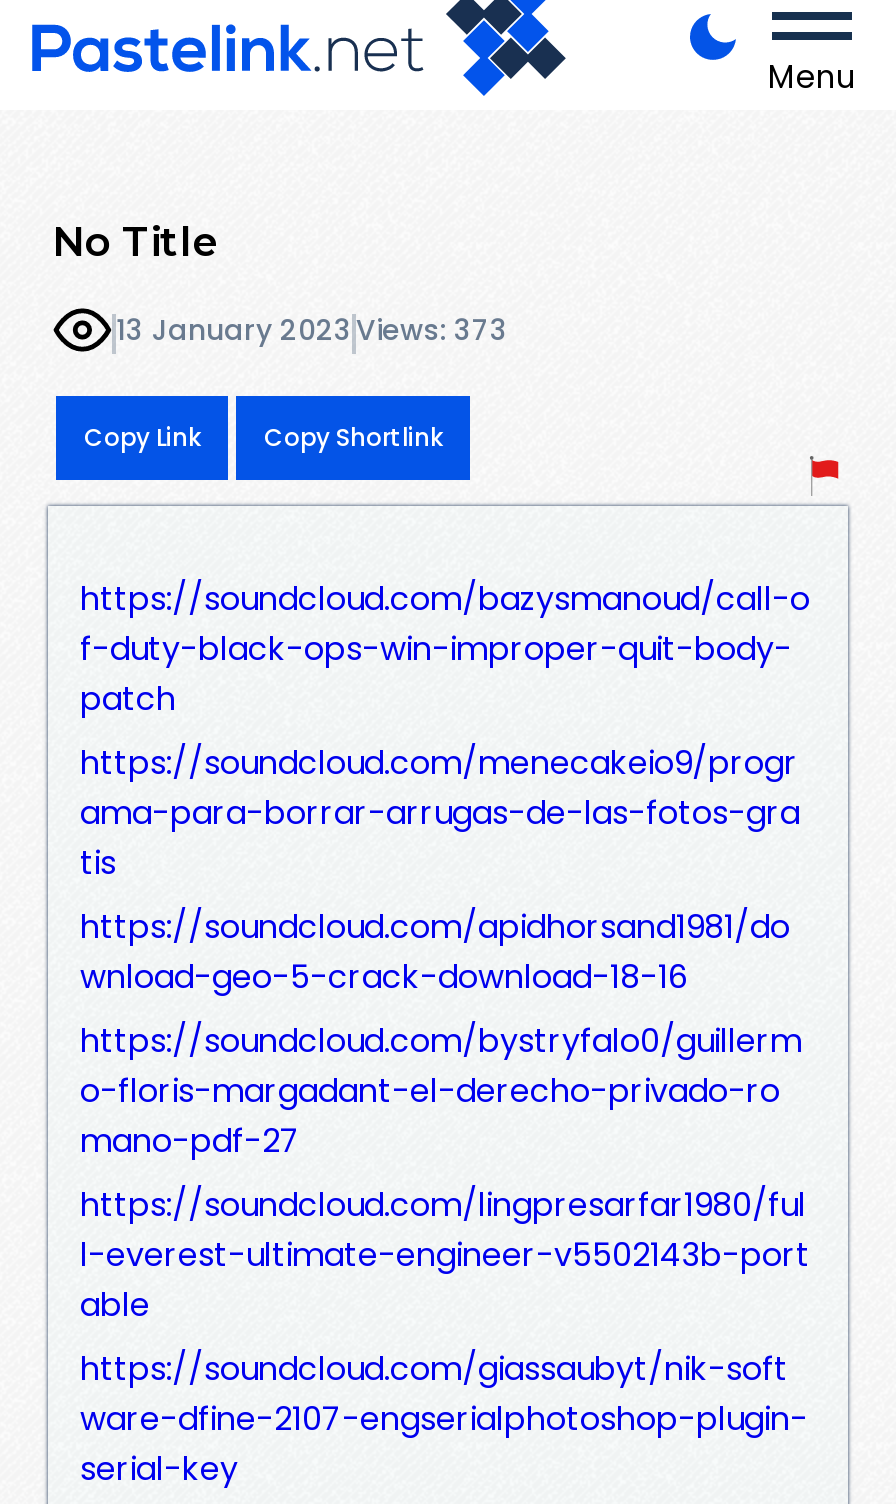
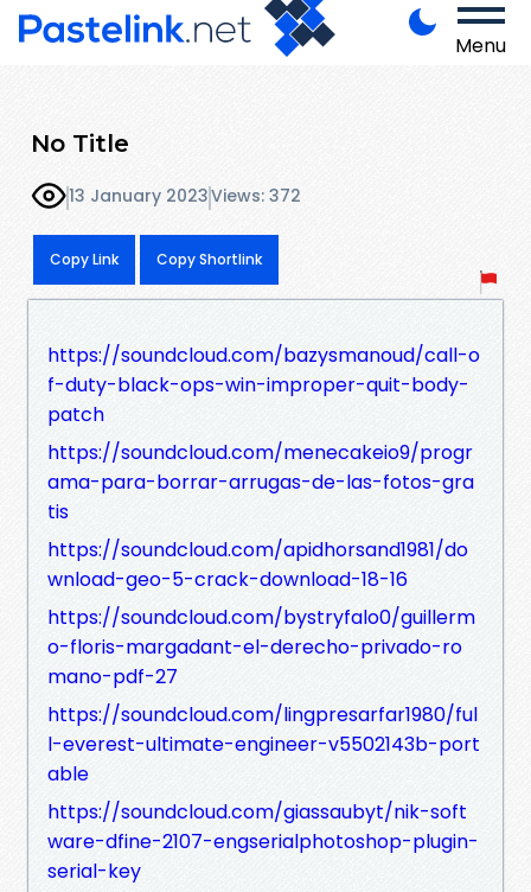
[116,311,508,351] 13 January 2023 Views: 373 -> [69,184,301,208] 13 January 2023 Views: 372

